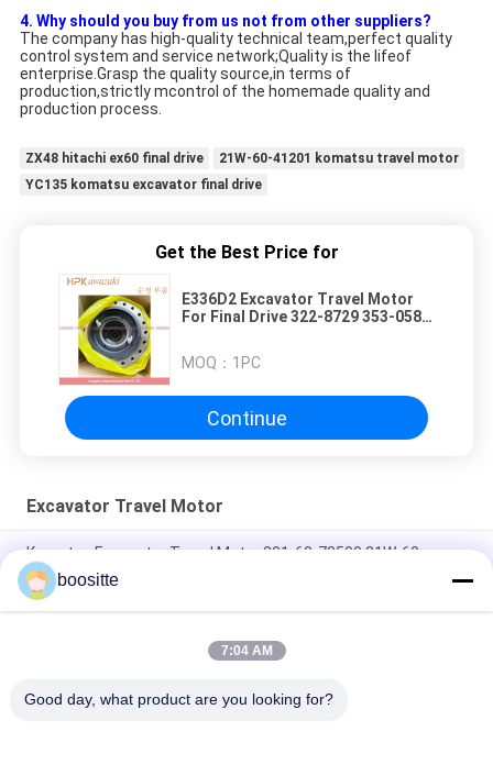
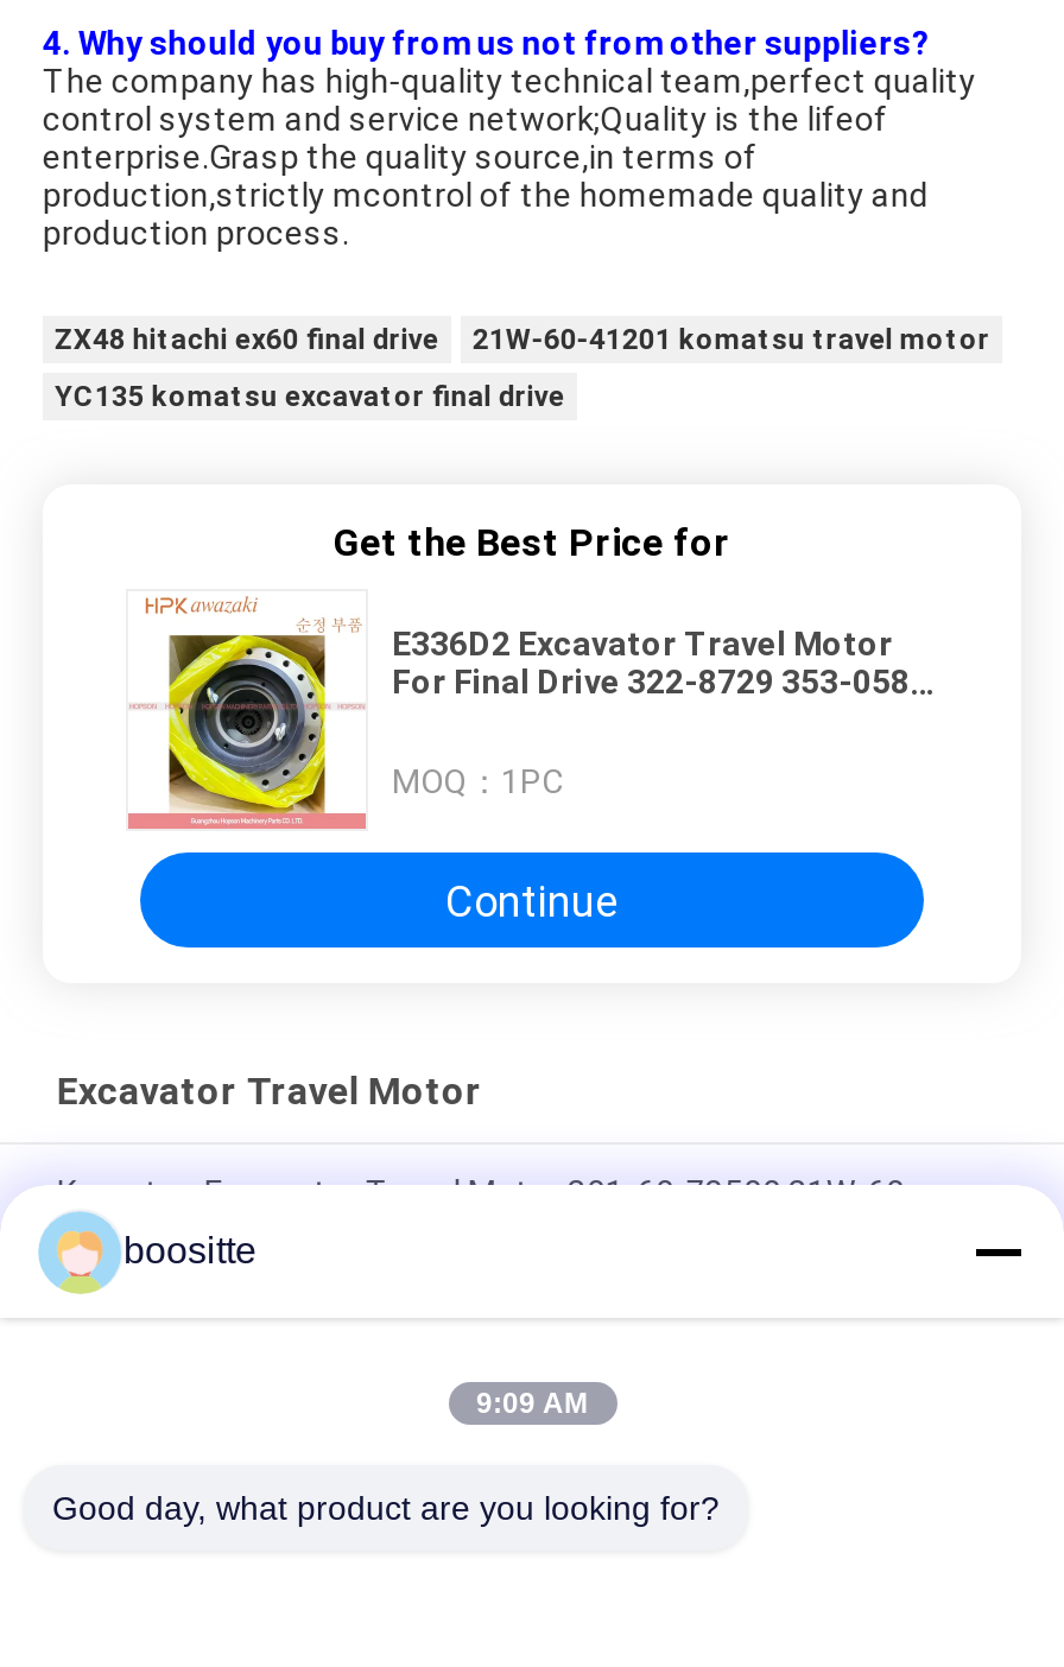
[221,643,272,658] 7:04 AM -> [476,1387,588,1420] 9:09 AM

